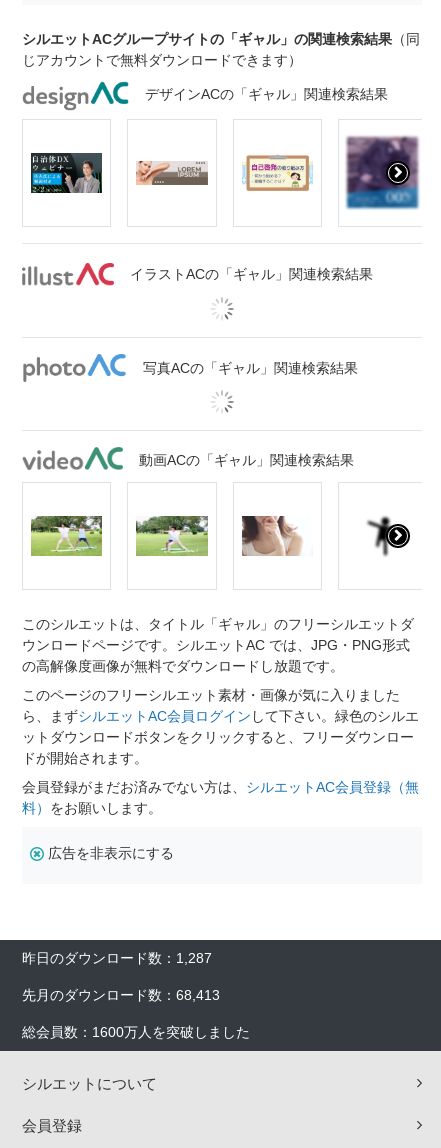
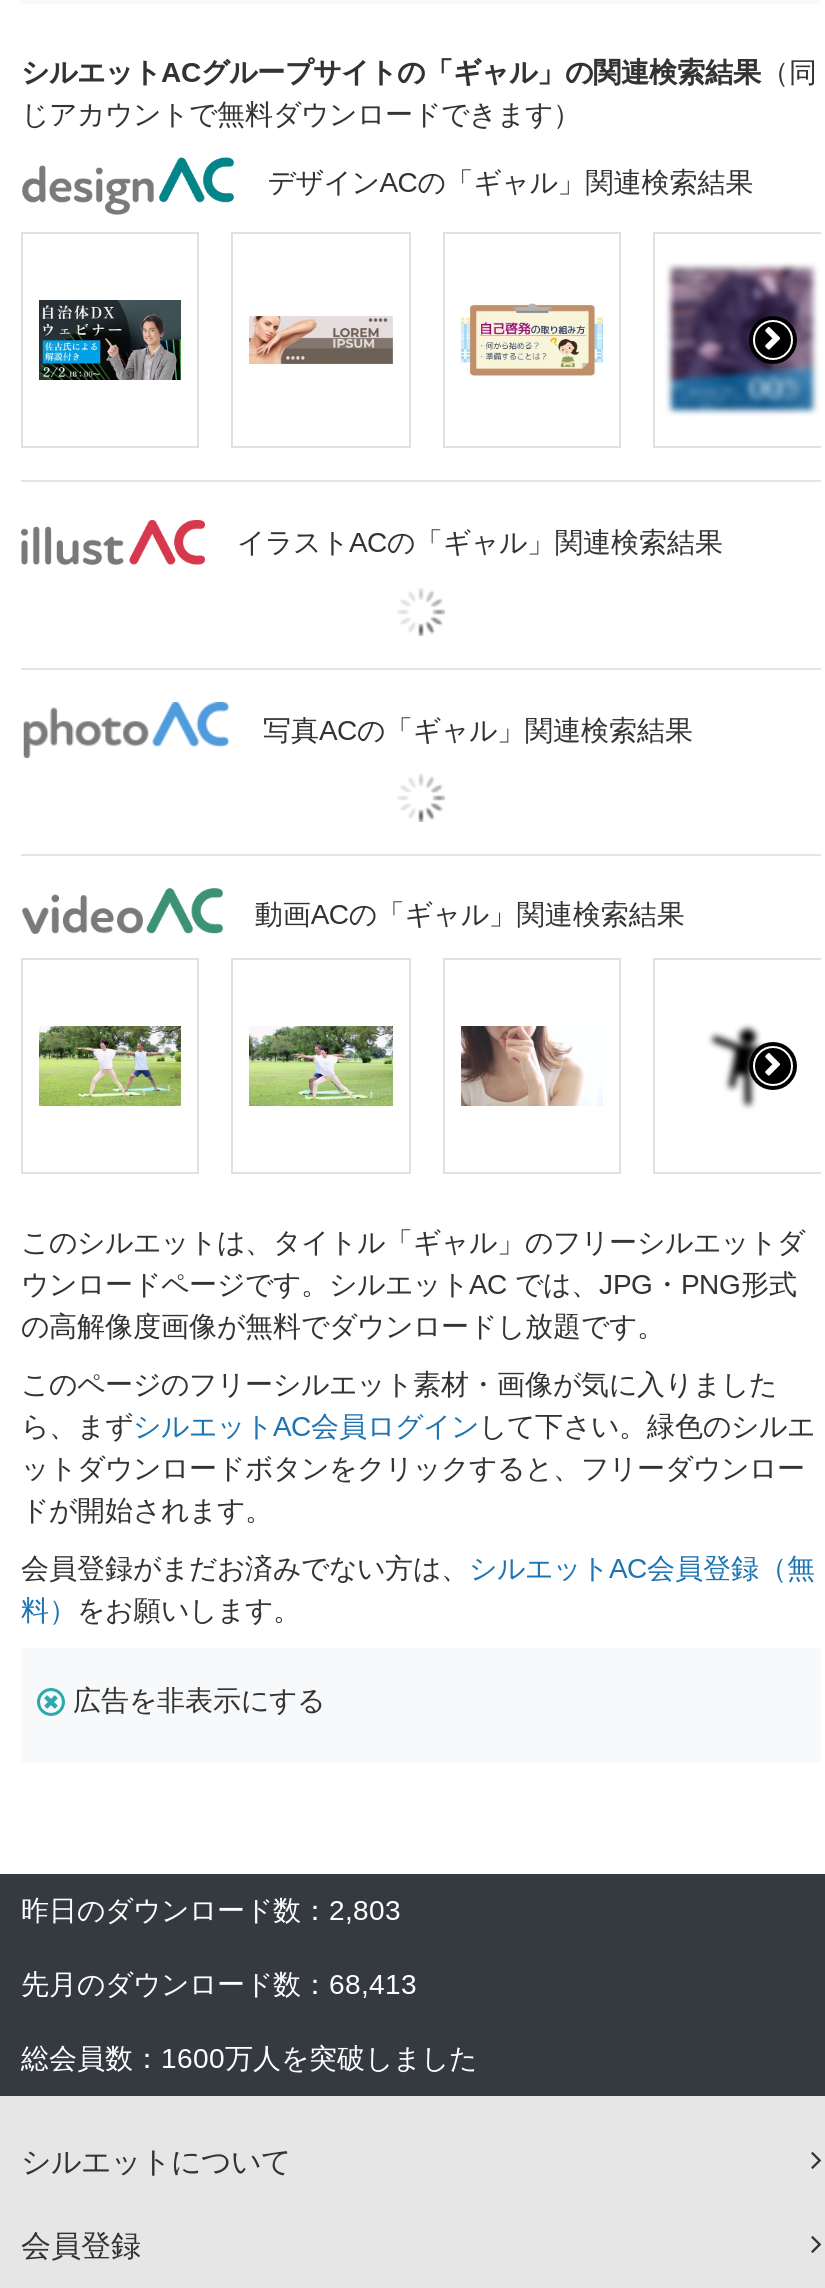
[22,950,212,966] 昨日のダウンロード数：1,287 -> [21,1894,401,1926] 昨日のダウンロード数：2,803

